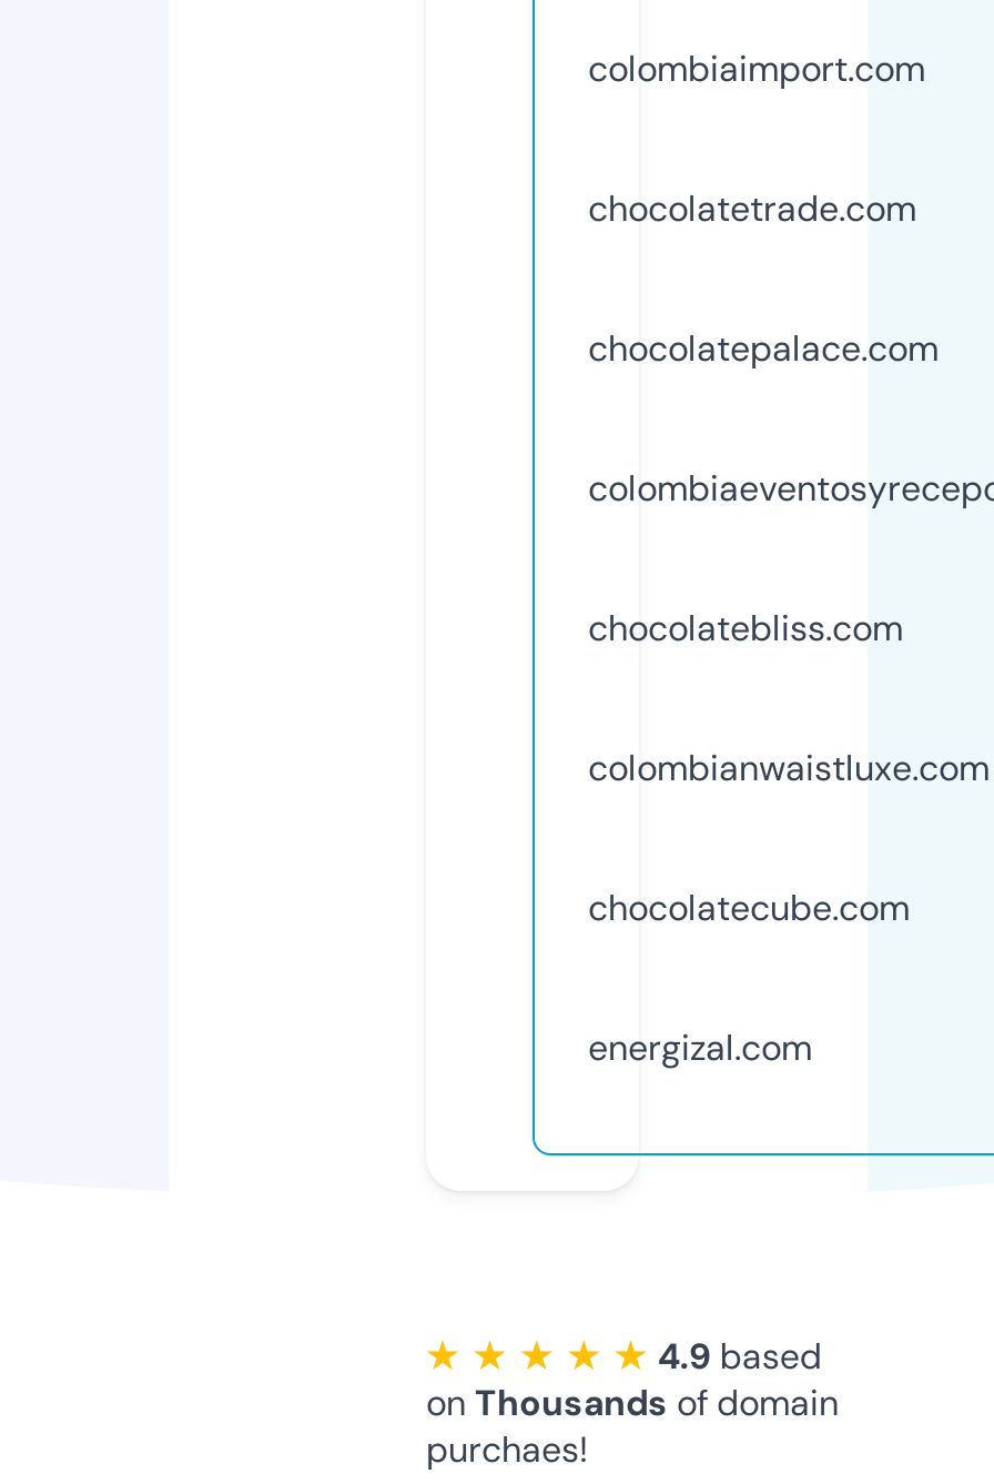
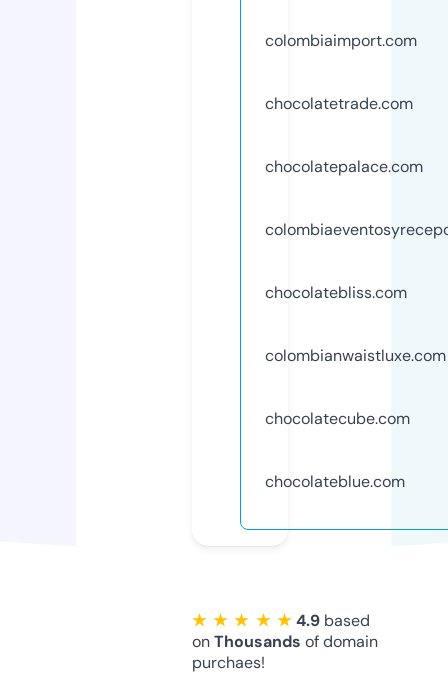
[588,1024,812,1071] energizal.com -> [265,471,405,492] chocolateblue.com

